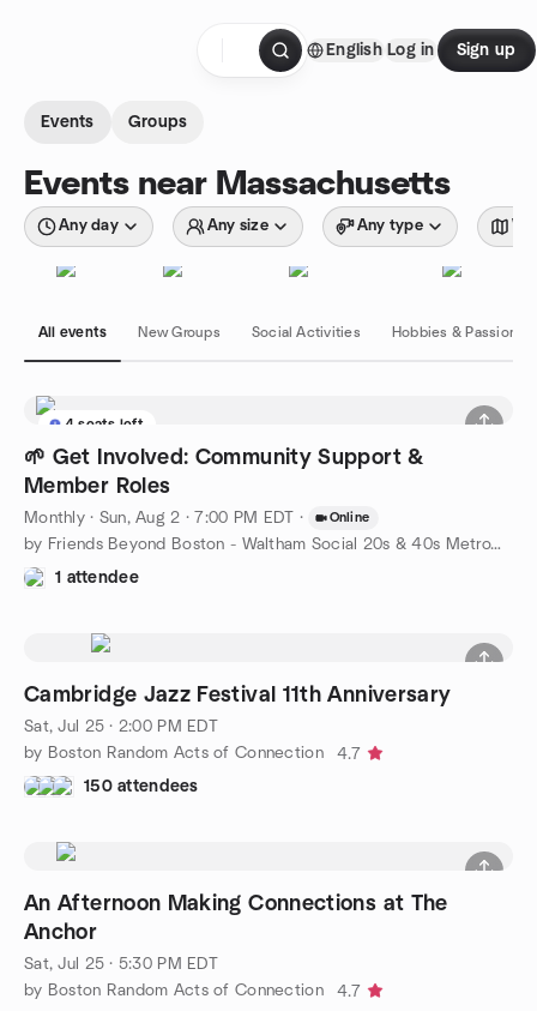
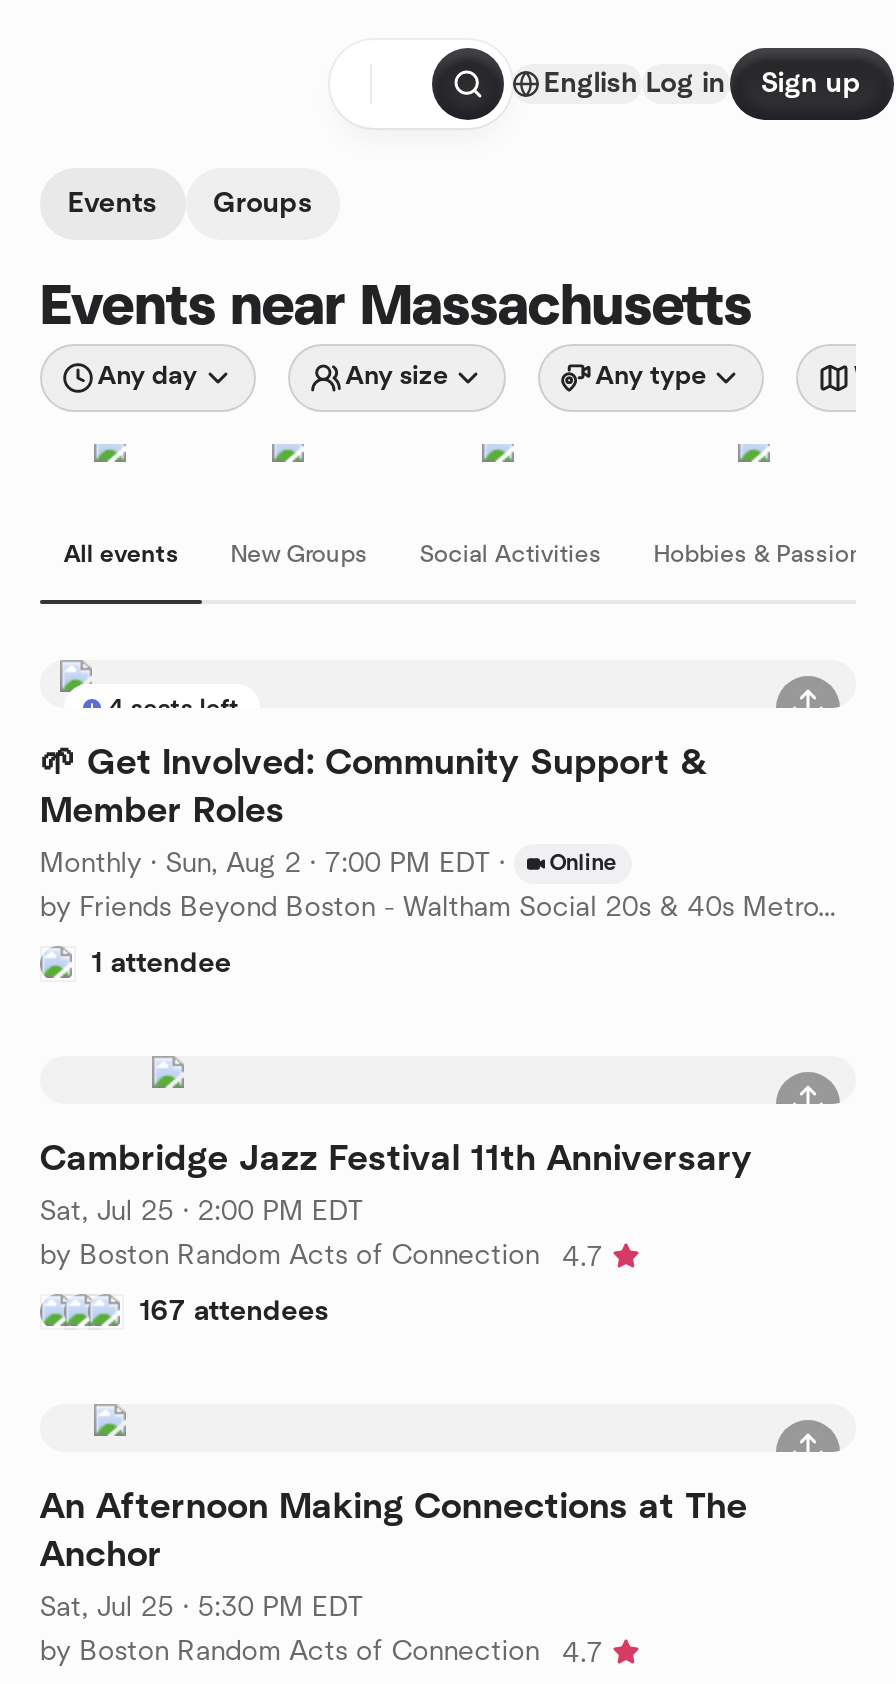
[84,778,198,795] 150 attendees -> [140,1297,329,1325] 167 attendees

